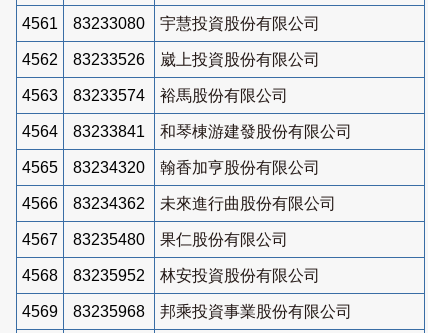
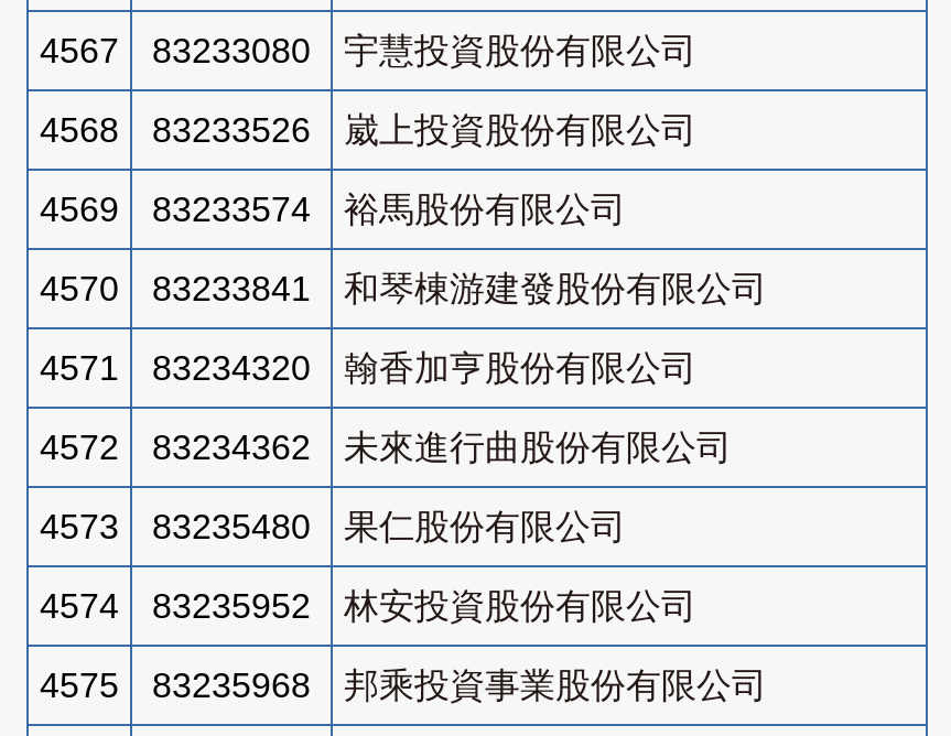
[22,15,320,32] 4561 83233080 宇慧投資股份有限公司 -> [40,32,696,69] 4567 83233080 宇慧投資股份有限公司
[22,51,320,68] 4562 83233526 崴上投資股份有限公司 -> [40,111,696,149] 4568 83233526 崴上投資股份有限公司
[22,87,288,104] 4563 83233574 裕馬股份有限公司 -> [40,190,626,228] 4569 83233574 裕馬股份有限公司
[22,123,352,140] 4564 83233841 和琴棟游建發股份有限公司 -> [40,270,767,307] 4570 83233841 和琴棟游建發股份有限公司
[22,159,320,176] 4565 83234320 翰香加亨股份有限公司 -> [40,349,696,387] 4571 83234320 翰香加亨股份有限公司
[22,195,336,212] 4566 83234362 未來進行曲股份有限公司 -> [40,428,732,466] 4572 83234362 未來進行曲股份有限公司
[22,231,288,248] 4567 83235480 果仁股份有限公司 -> [40,508,626,545] 4573 83235480 果仁股份有限公司
[22,267,320,284] 4568 83235952 林安投資股份有限公司 -> [40,587,696,624] 4574 83235952 林安投資股份有限公司
[22,303,352,320] 4569 83235968 邦乘投資事業股份有限公司 -> [40,666,767,704] 4575 83235968 邦乘投資事業股份有限公司

